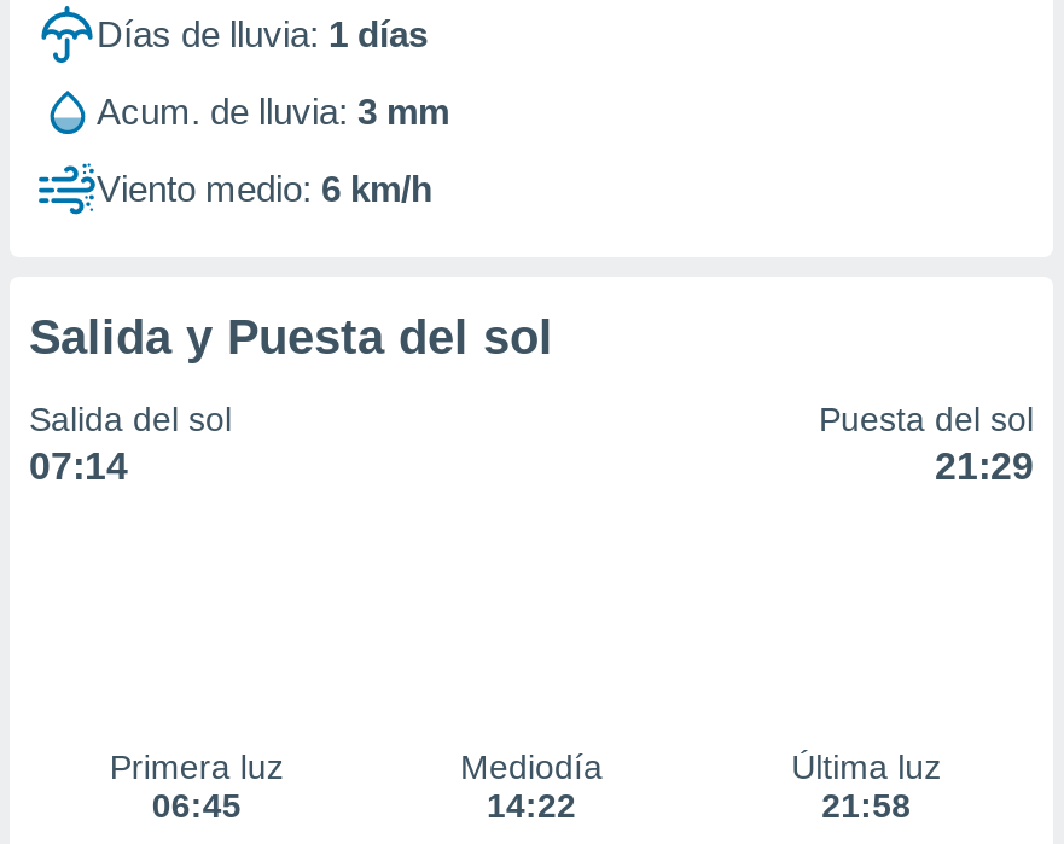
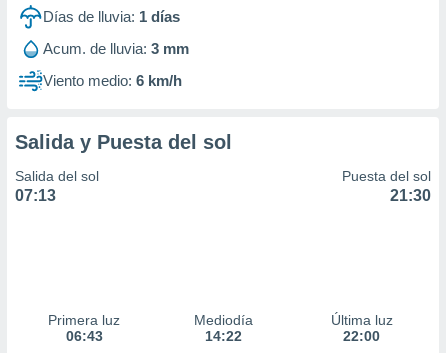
[29,446,128,487] 07:14 -> [15,187,56,204] 07:13
[935,446,1034,487] 21:29 -> [390,187,431,204] 21:30
[152,786,241,825] 06:45 -> [66,328,103,344] 06:43
[822,786,911,825] 21:58 -> [343,328,380,344] 22:00

